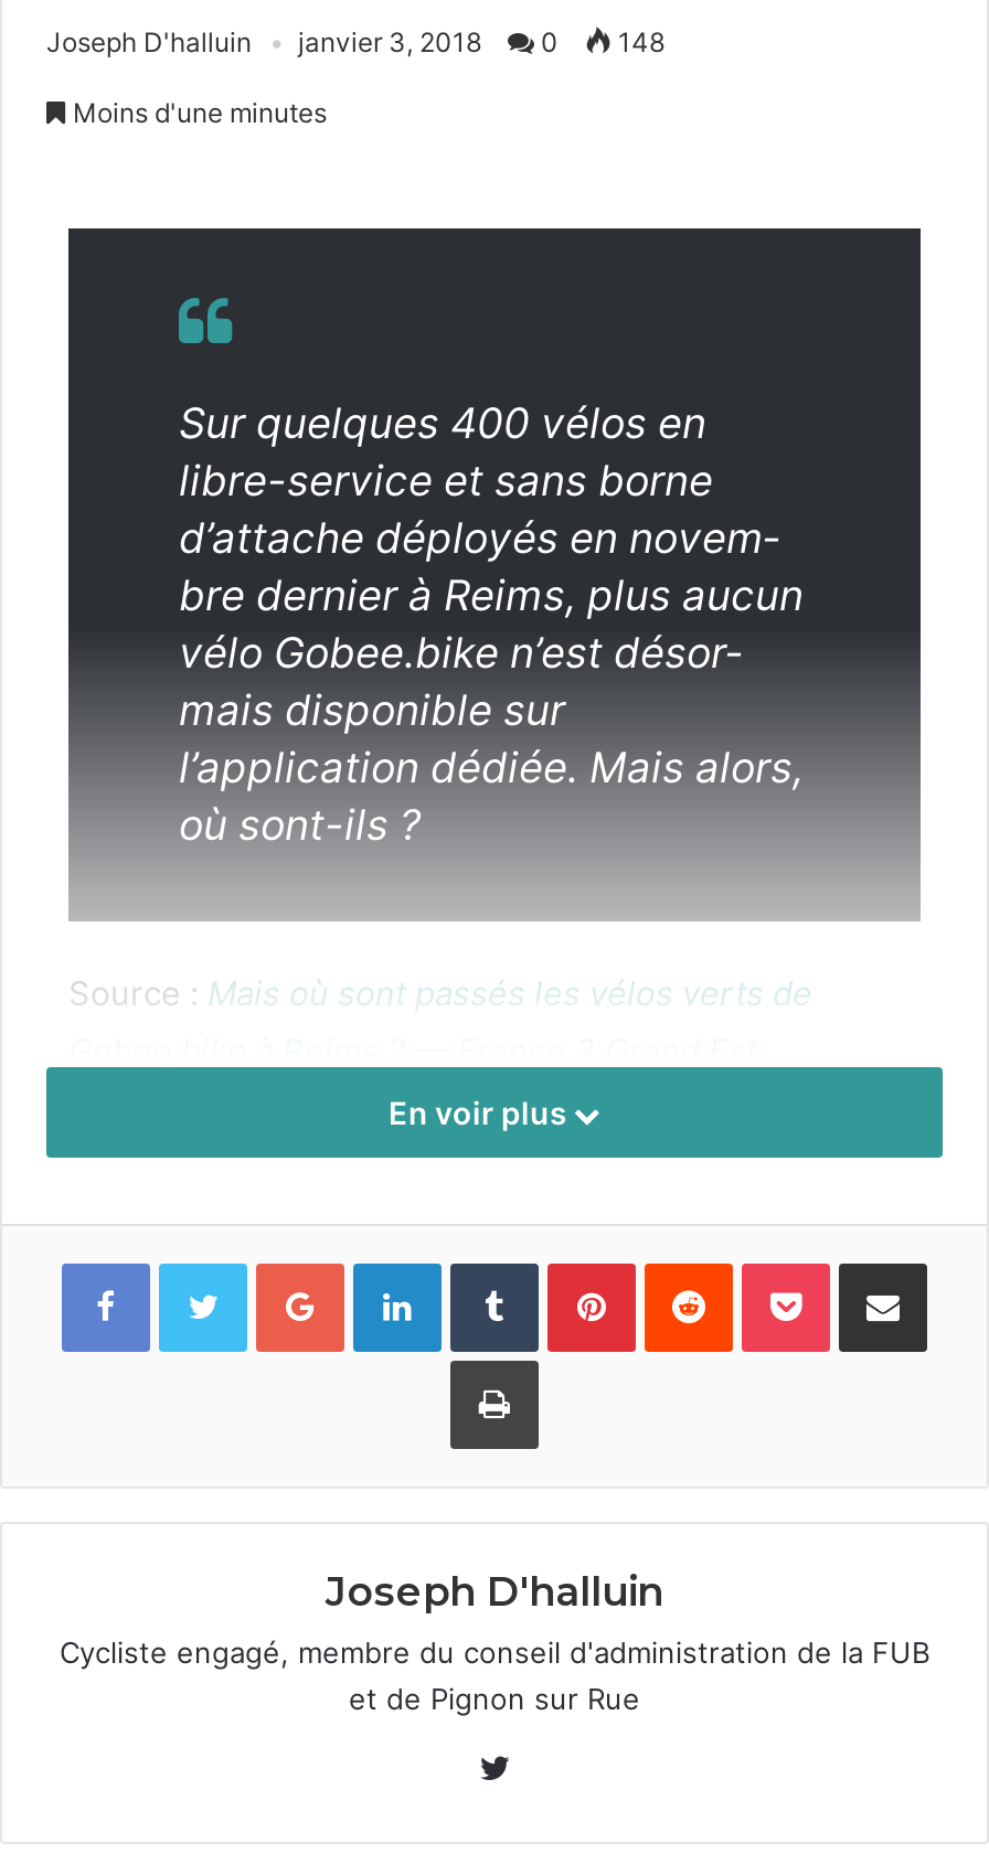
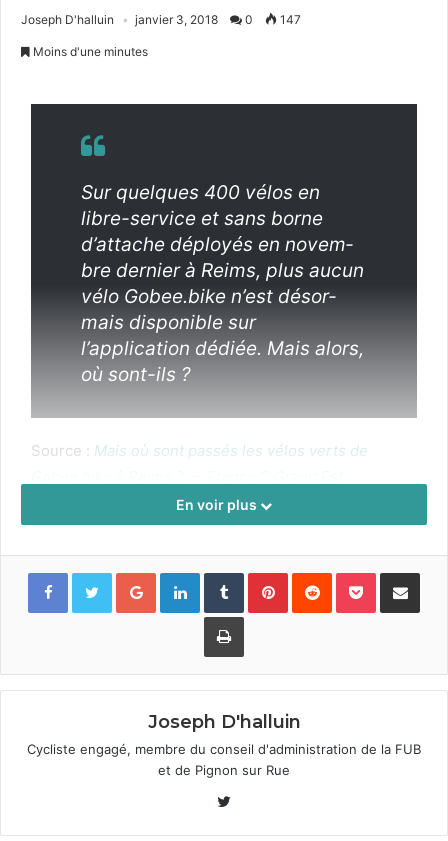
[46,25,664,58] Joseph D'halluin janvier 3, 2018 0 148 -> [21,12,301,27] Joseph D'halluin janvier 3, 2018 0 147

